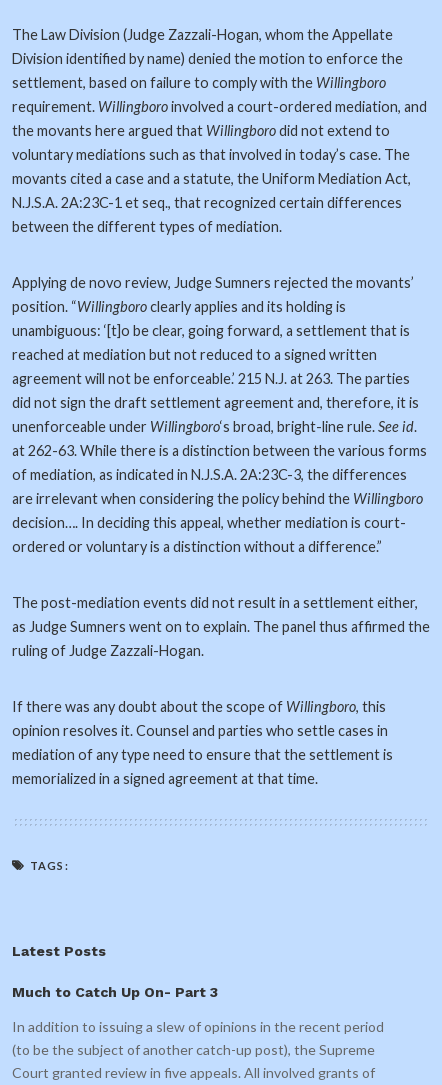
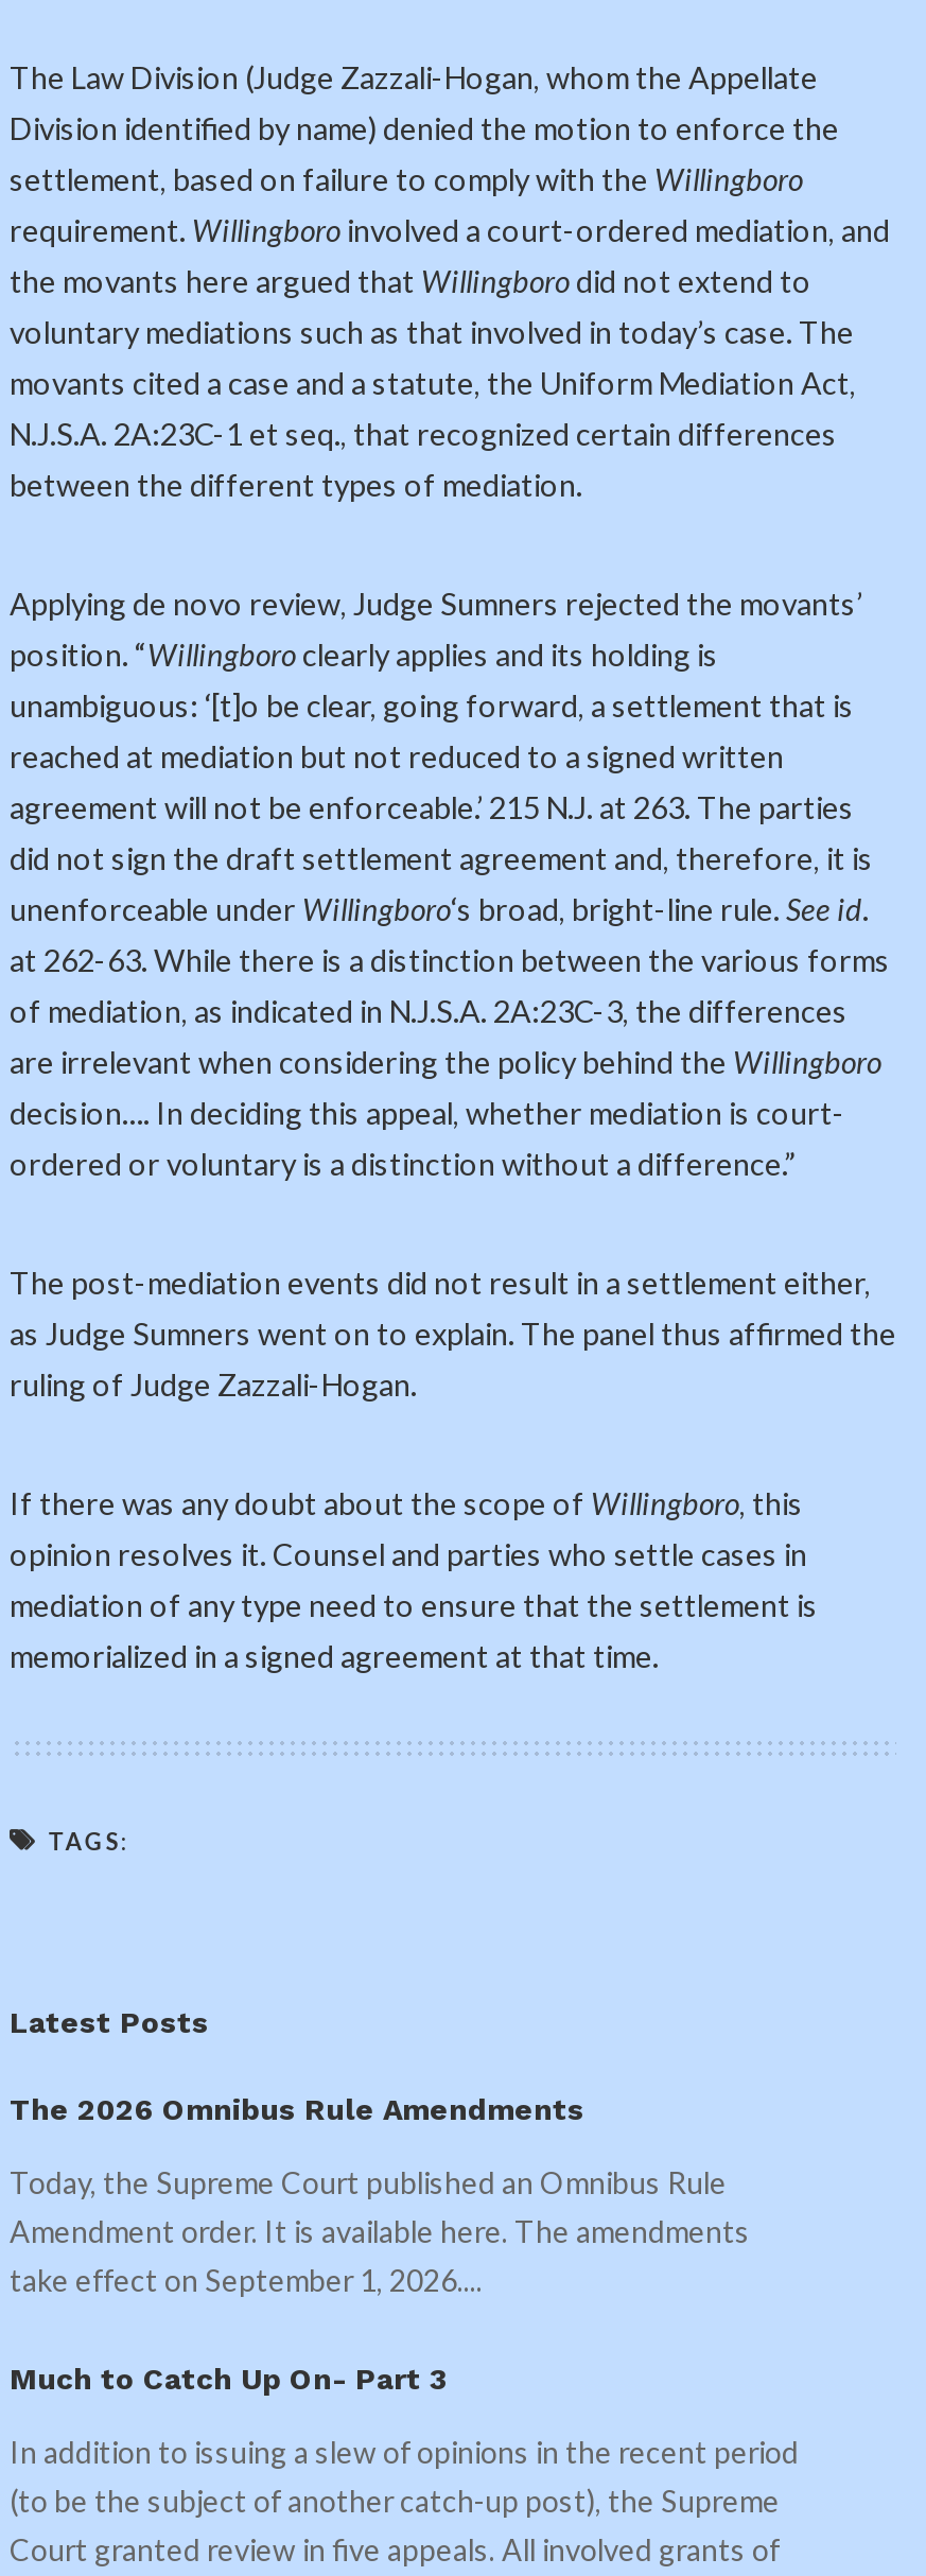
none -> [10,2092,750,2298] The 2026 Omnibus Rule Amendments | Today, the Supreme Court published an Omnibus Rule | Amendment order. It is available here. The amendments | take effect on September 1, 2026....

